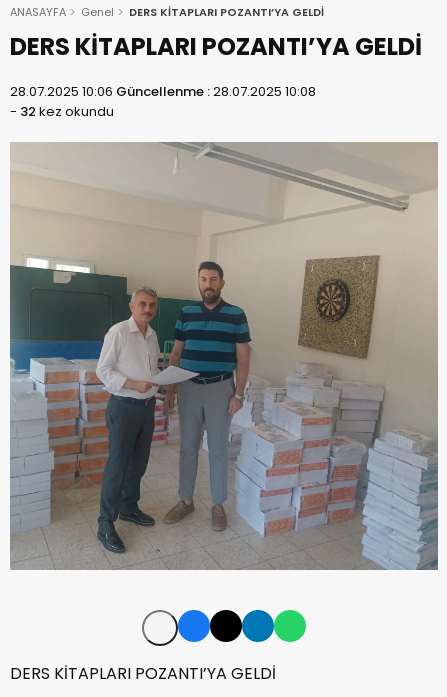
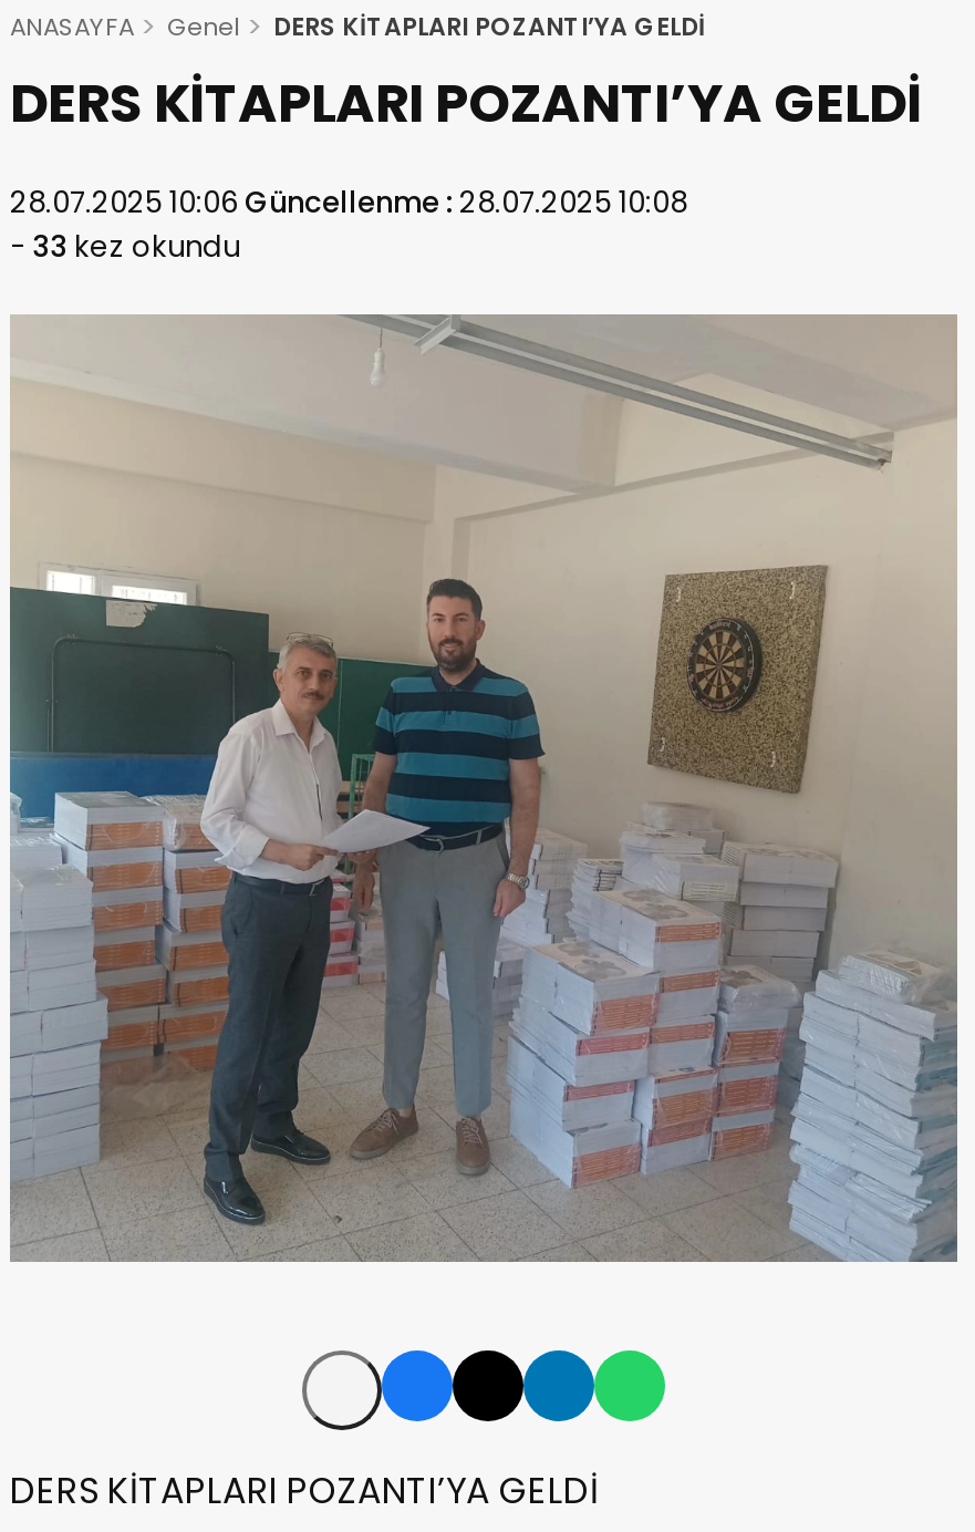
[10,102,114,121] - 32 kez okundu -> [10,226,240,268] - 33 kez okundu

